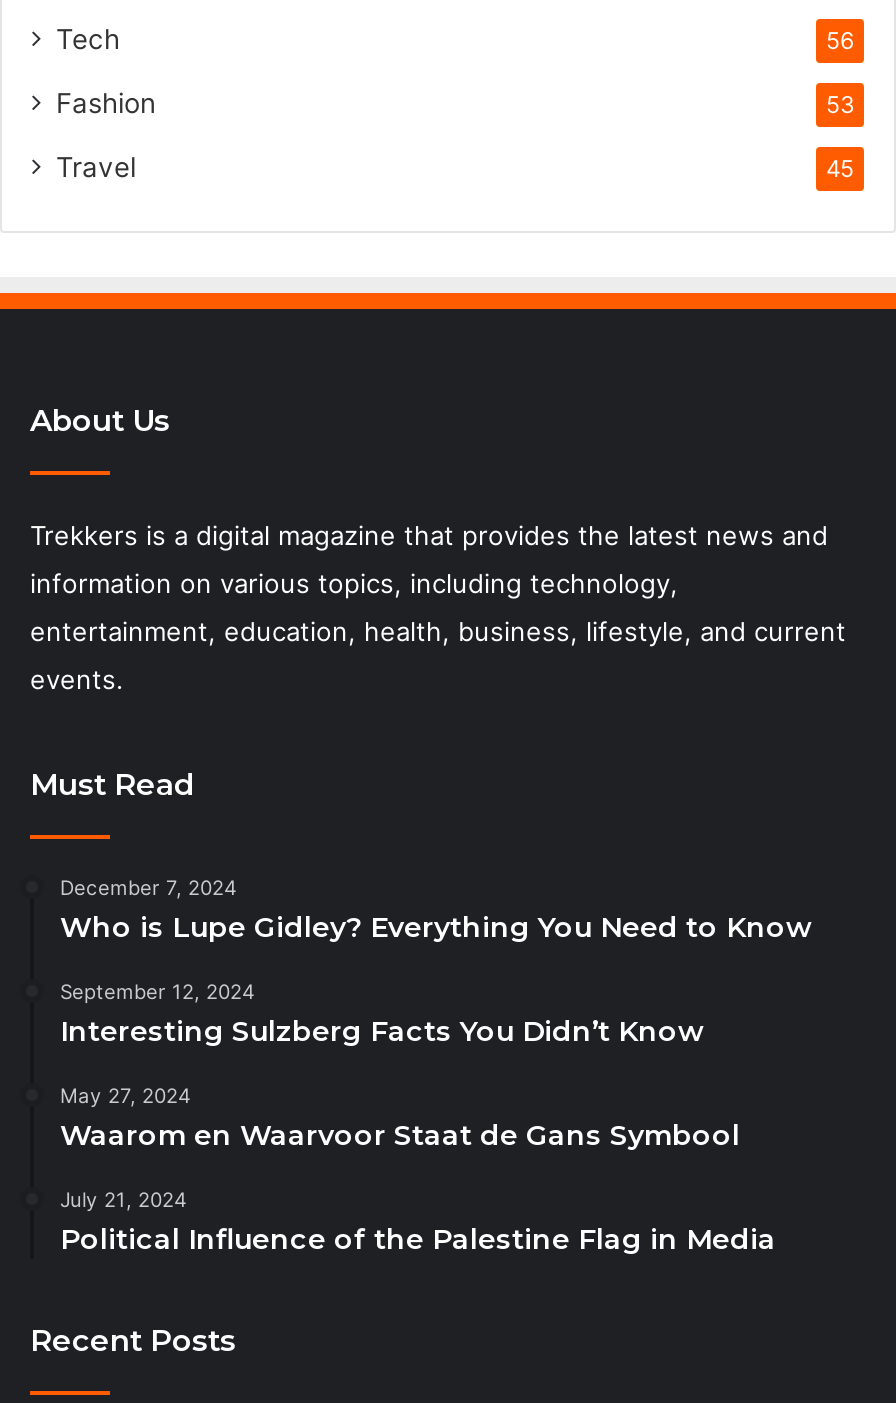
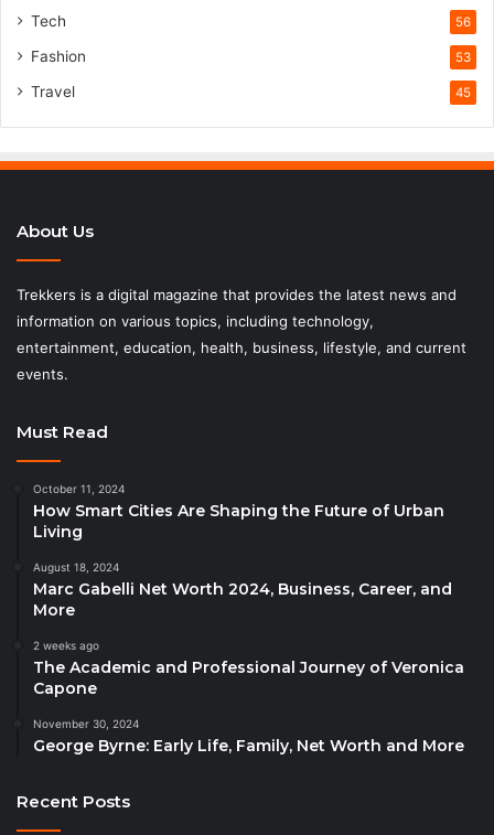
[60,875,812,945] December 7, 2024 | Who is Lupe Gidley? Everything You Need to Know -> [33,482,444,542] October 11, 2024 | How Smart Cities Are Shaping the Future of Urban | Living
[60,979,704,1049] September 12, 2024 | Interesting Sulzberg Facts You Didn’t Know -> [33,560,452,620] August 18, 2024 | Marc Gabelli Net Worth 2024, Business, Career, and | More
[60,1083,740,1153] May 27, 2024 | Waarom en Waarvoor Staat de Gans Symbool -> [33,639,464,698] 2 weeks ago | The Academic and Professional Journey of Veronica | Capone
[60,1187,776,1257] July 21, 2024 | Political Influence of the Palestine Flag in Media -> [33,717,464,756] November 30, 2024 | George Byrne: Early Life, Family, Net Worth and More

